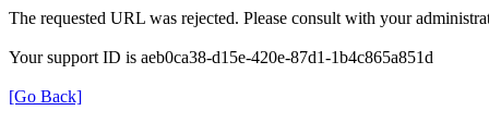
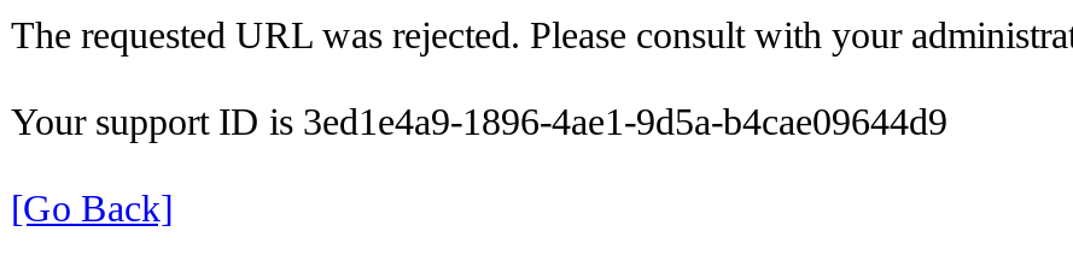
[9,48,433,66] Your support ID is aeb0ca38-d15e-420e-87d1-1b4c865a851d -> [11,101,947,142] Your support ID is 3ed1e4a9-1896-4ae1-9d5a-b4cae09644d9

